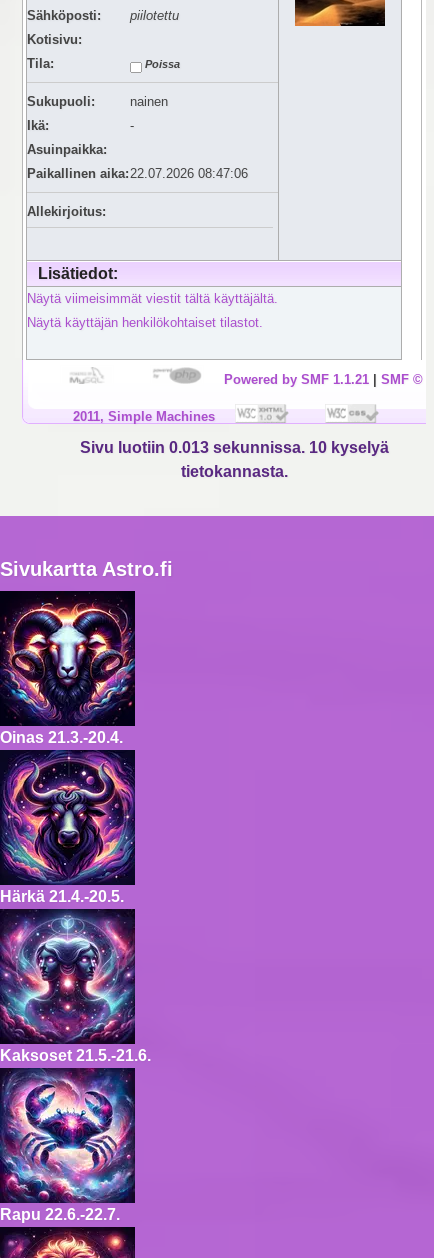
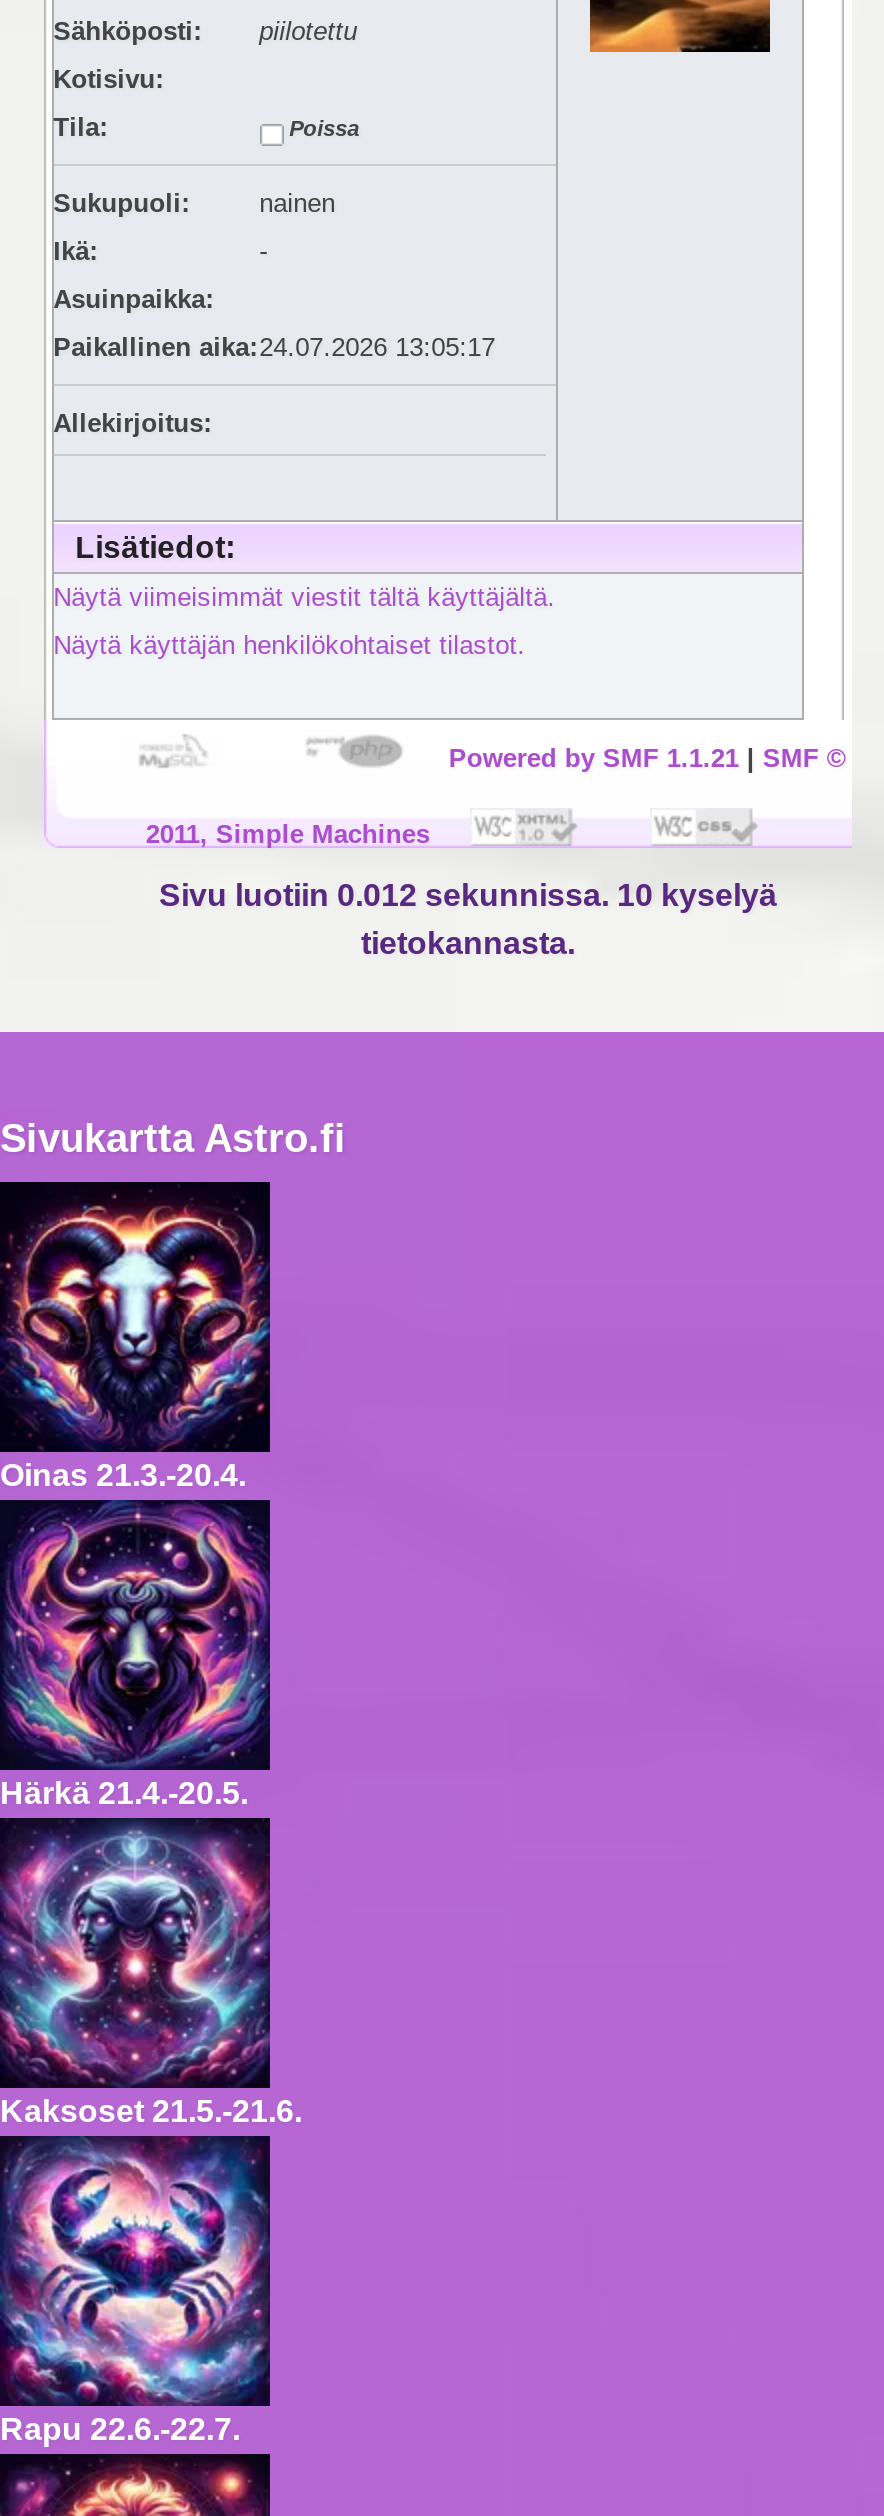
[27,166,248,181] Paikallinen aika:22.07.2026 08:47:06 -> [53,331,495,361] Paikallinen aika:24.07.2026 13:05:17
[79,439,388,456] Sivu luotiin 0.013 sekunnissa. 10 kyselyä -> [159,877,777,911] Sivu luotiin 0.012 sekunnissa. 10 kyselyä

